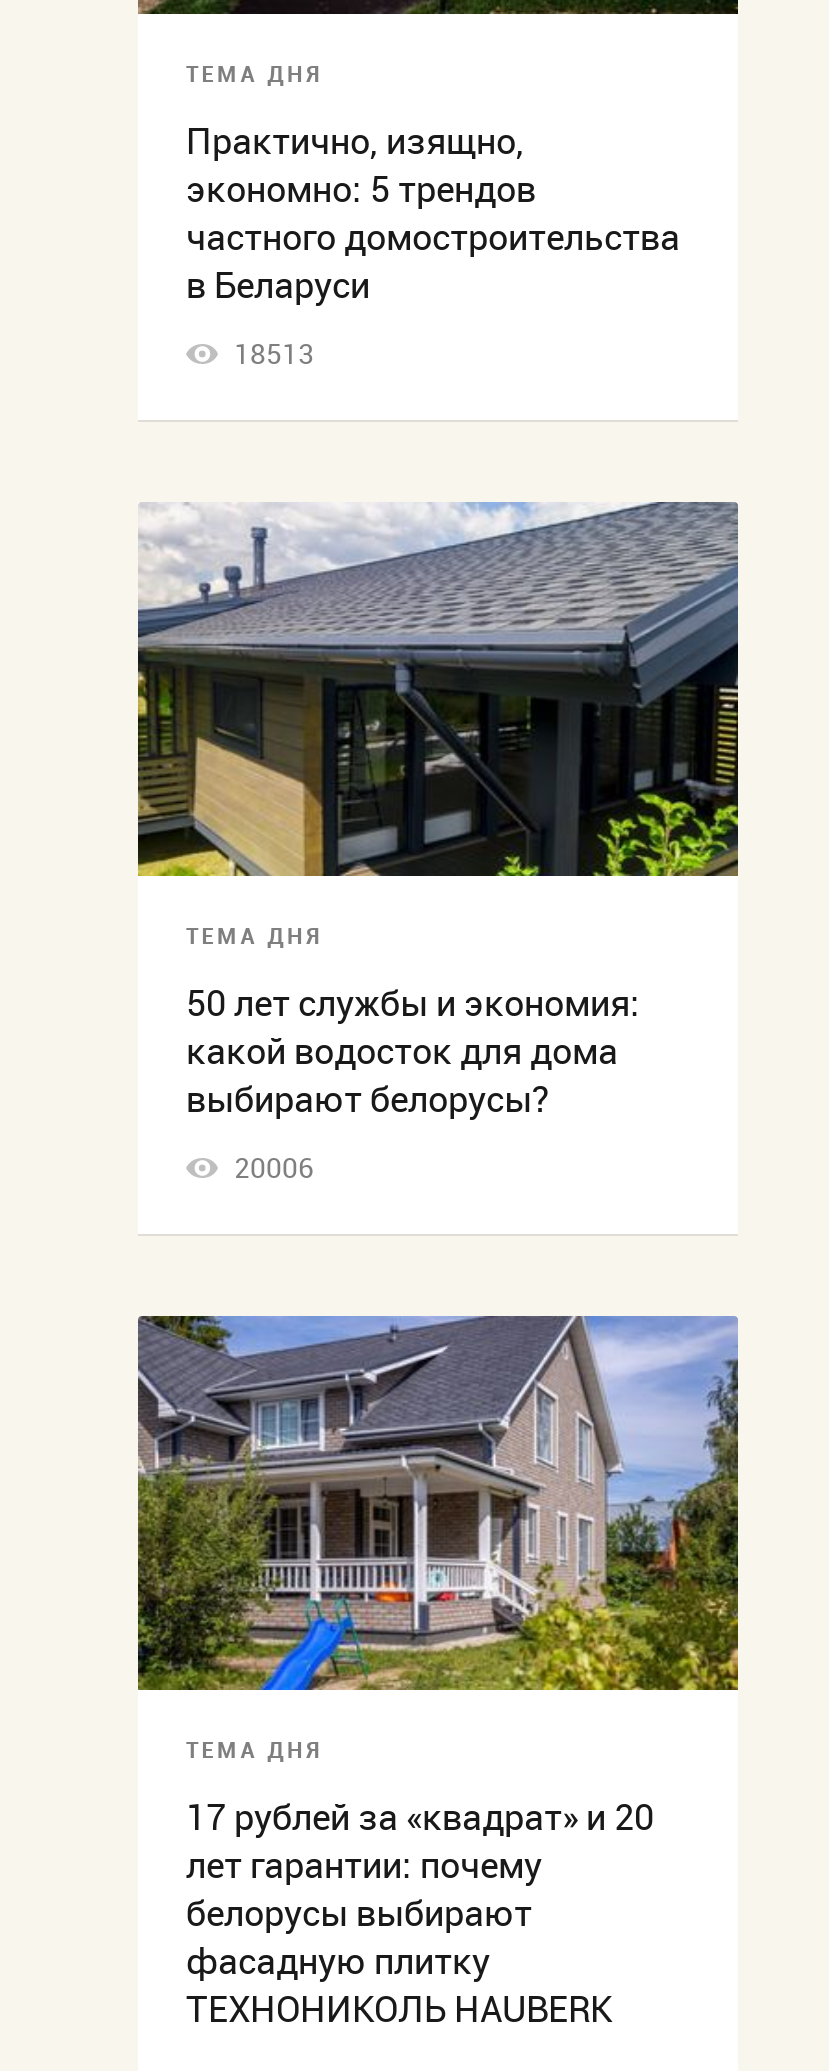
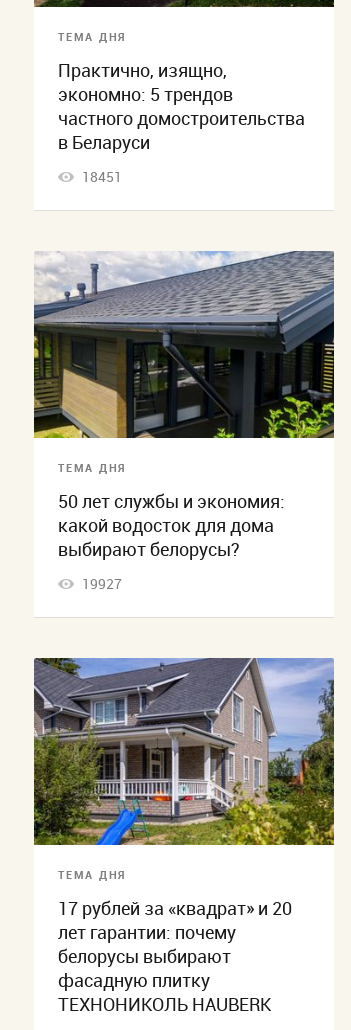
[234,338,314,370] 18513 -> [82,169,122,185] 18451
[234,1152,314,1184] 20006 -> [82,576,122,592] 19927

